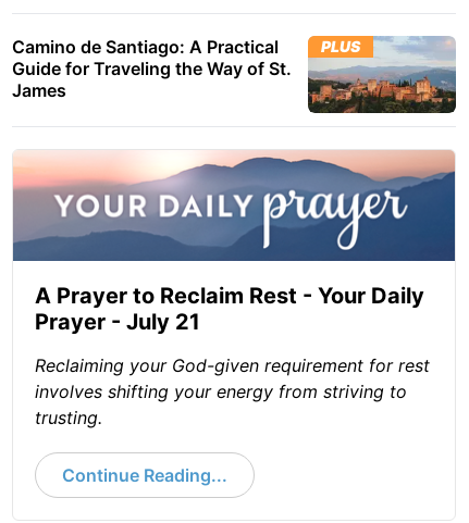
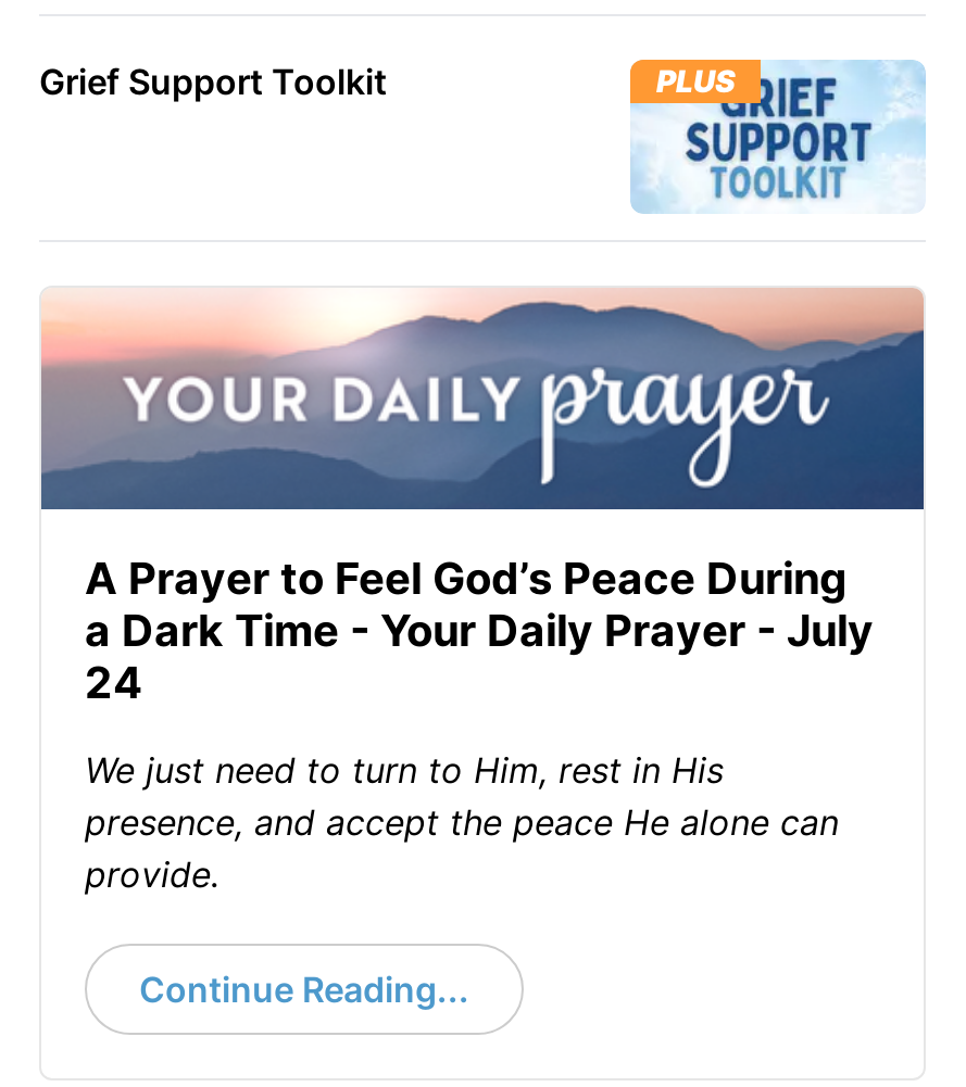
[12,36,292,101] Camino de Santiago: A Practical | Guide for Traveling the Way of St. | James -> [39,60,387,103] Grief Support Toolkit
[307,36,457,114] [image] -> [630,60,926,214] [image]
[35,282,424,335] A Prayer to Reclaim Rest - Your Daily | Prayer - July 21 -> [85,552,874,709] A Prayer to Feel God’s Peace During | a Dark Time - Your Daily Prayer - July | 24
[35,354,430,428] Reclaiming your God-given requirement for rest | involves shifting your energy from striving to | trusting. -> [85,748,839,895] We just need to turn to Him, rest in His | presence, and accept the peace He alone can | provide.

